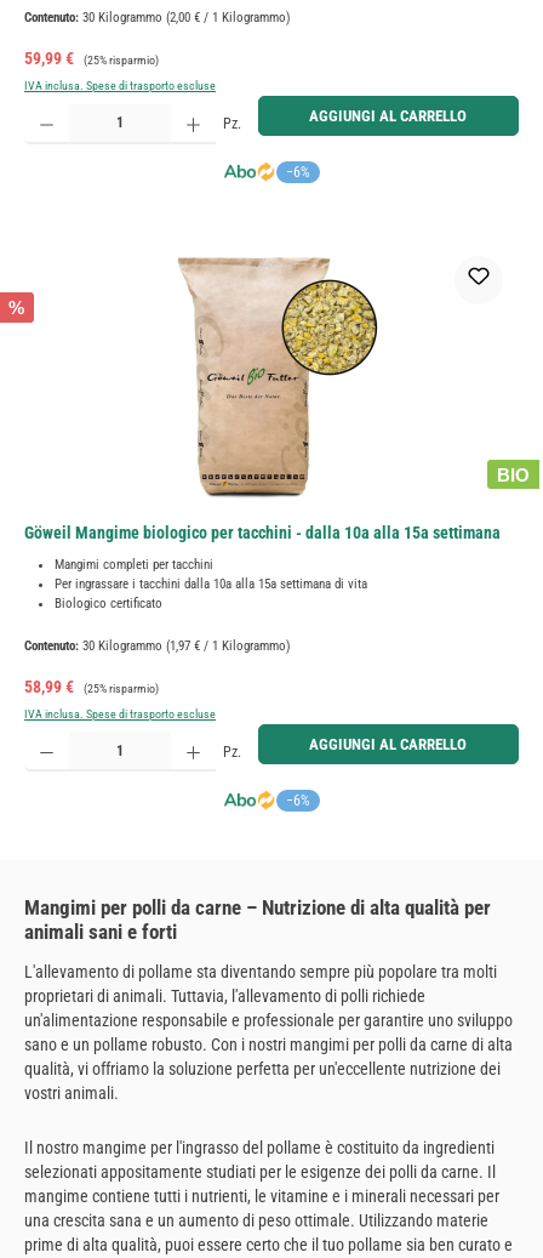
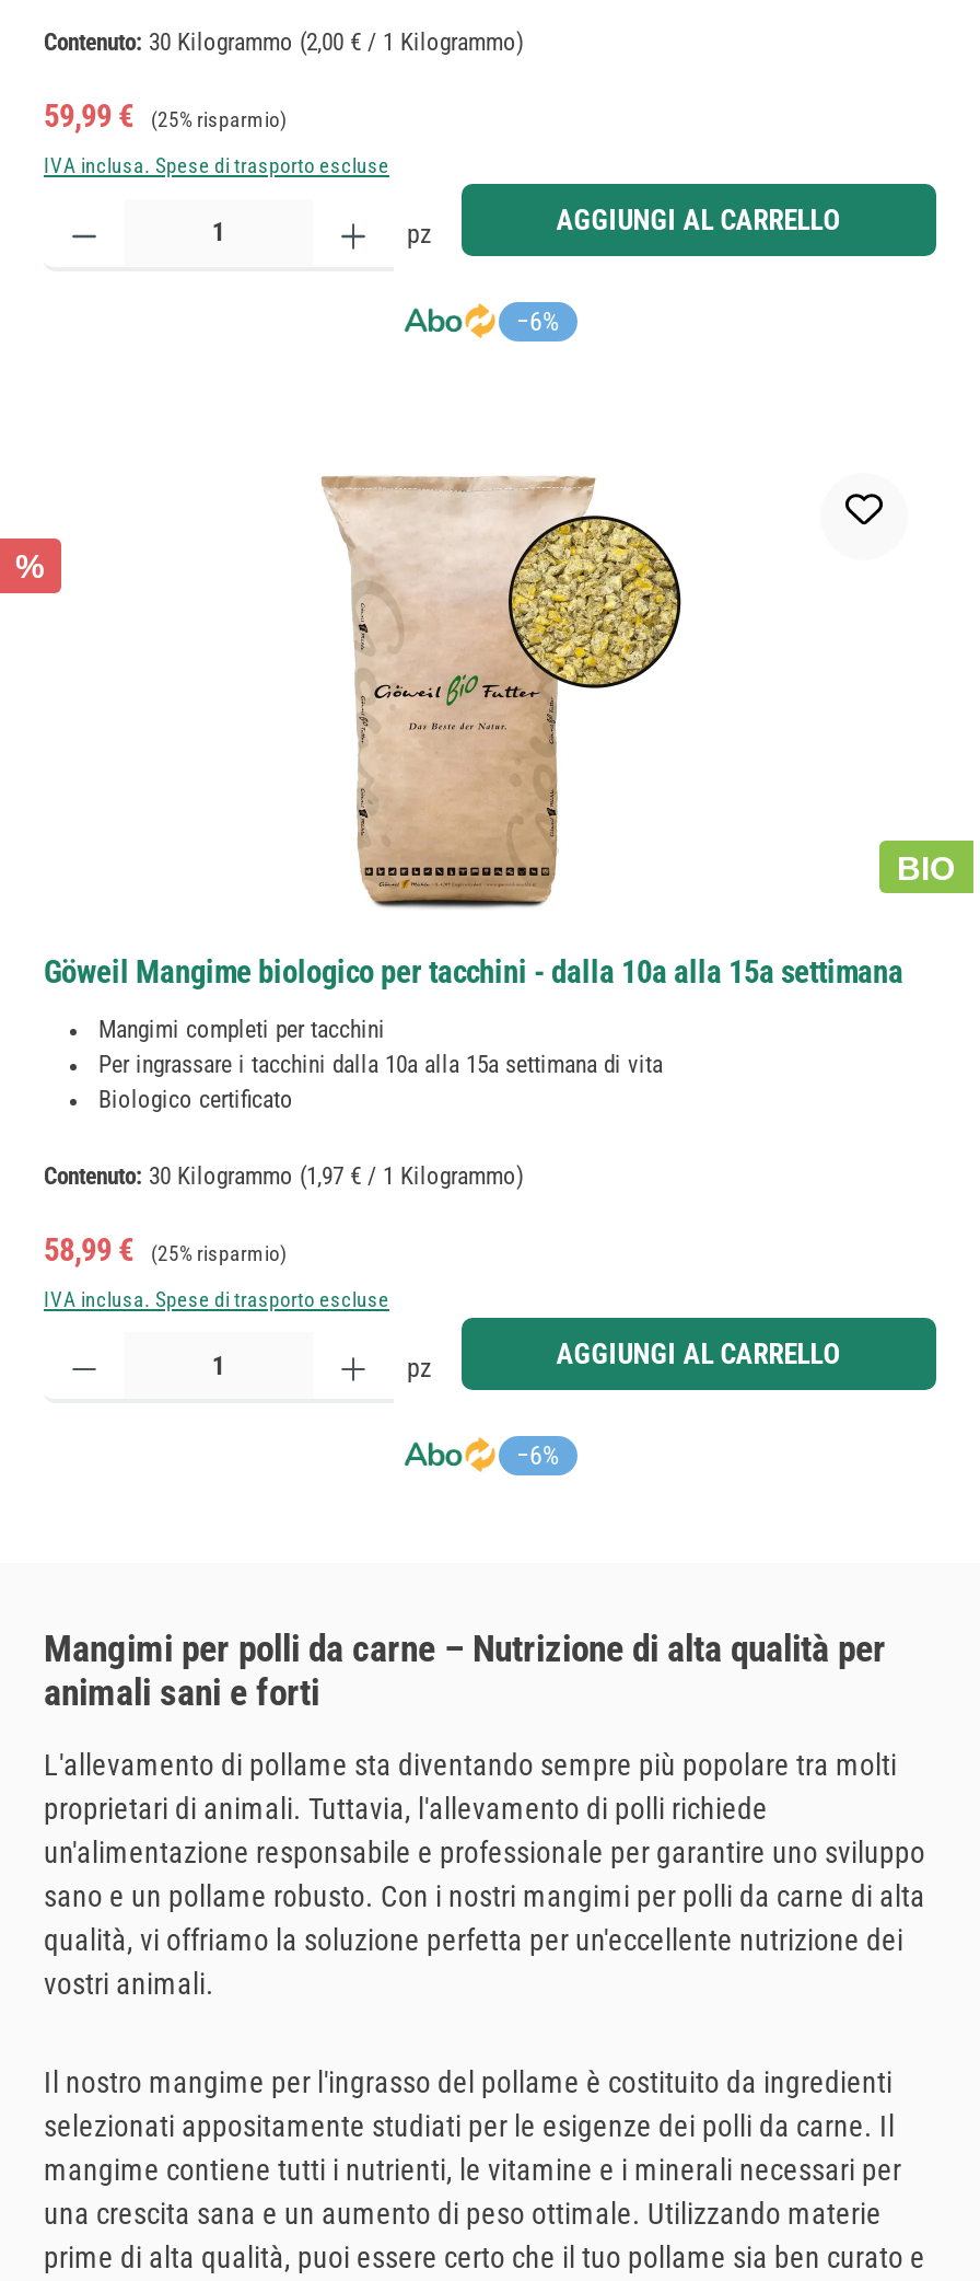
[223,115,241,132] Pz. -> [407,219,431,250] pz
[223,743,241,760] Pz. -> [407,1352,431,1383] pz

